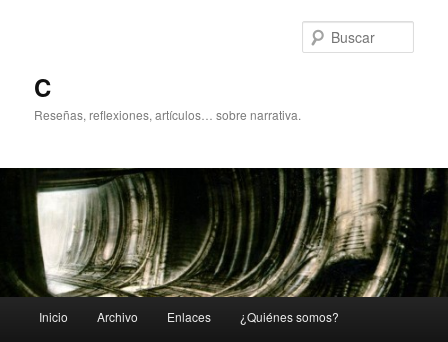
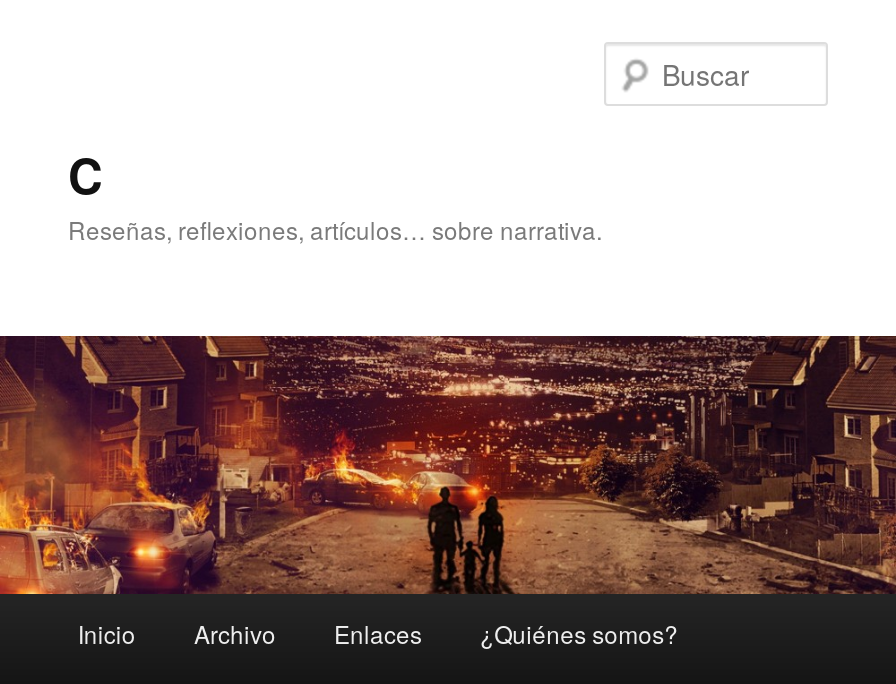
[3,167,445,298] [image] -> [6,334,890,596] [image]

